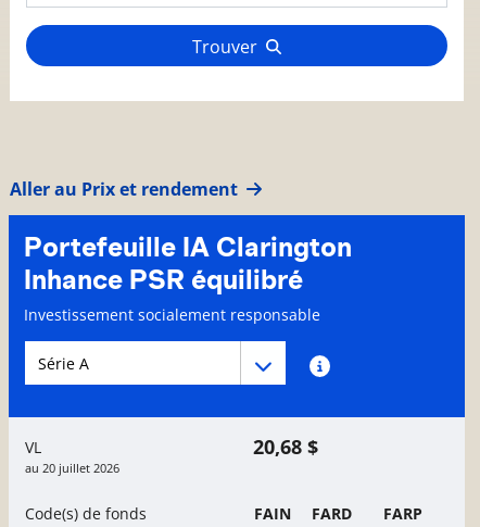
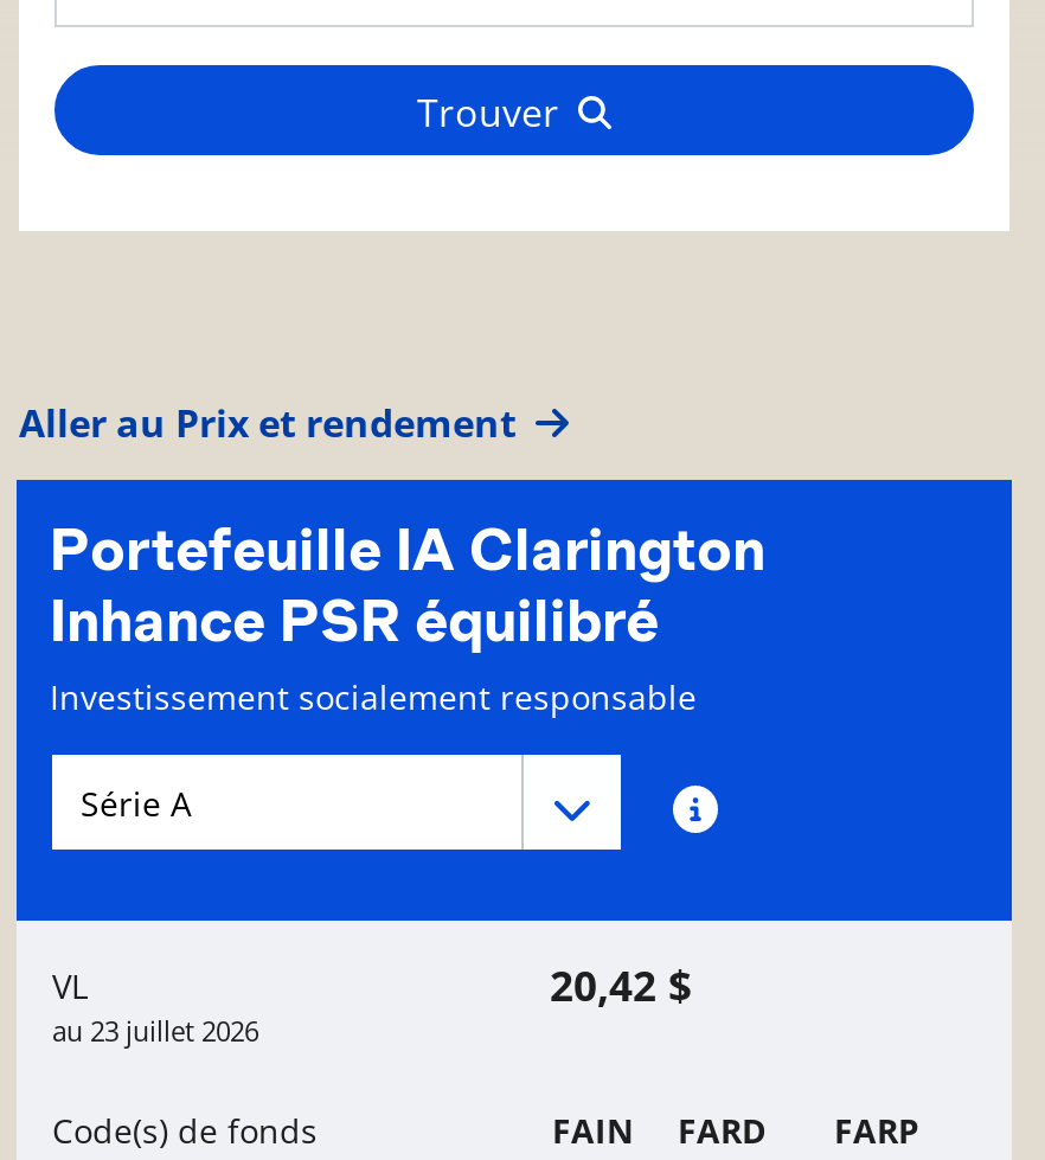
[253,434,318,460] 20,68 $ -> [550,957,692,1014] 20,42 $
[25,460,119,476] au 20 juillet 2026 -> [52,1014,258,1050] au 23 juillet 2026

